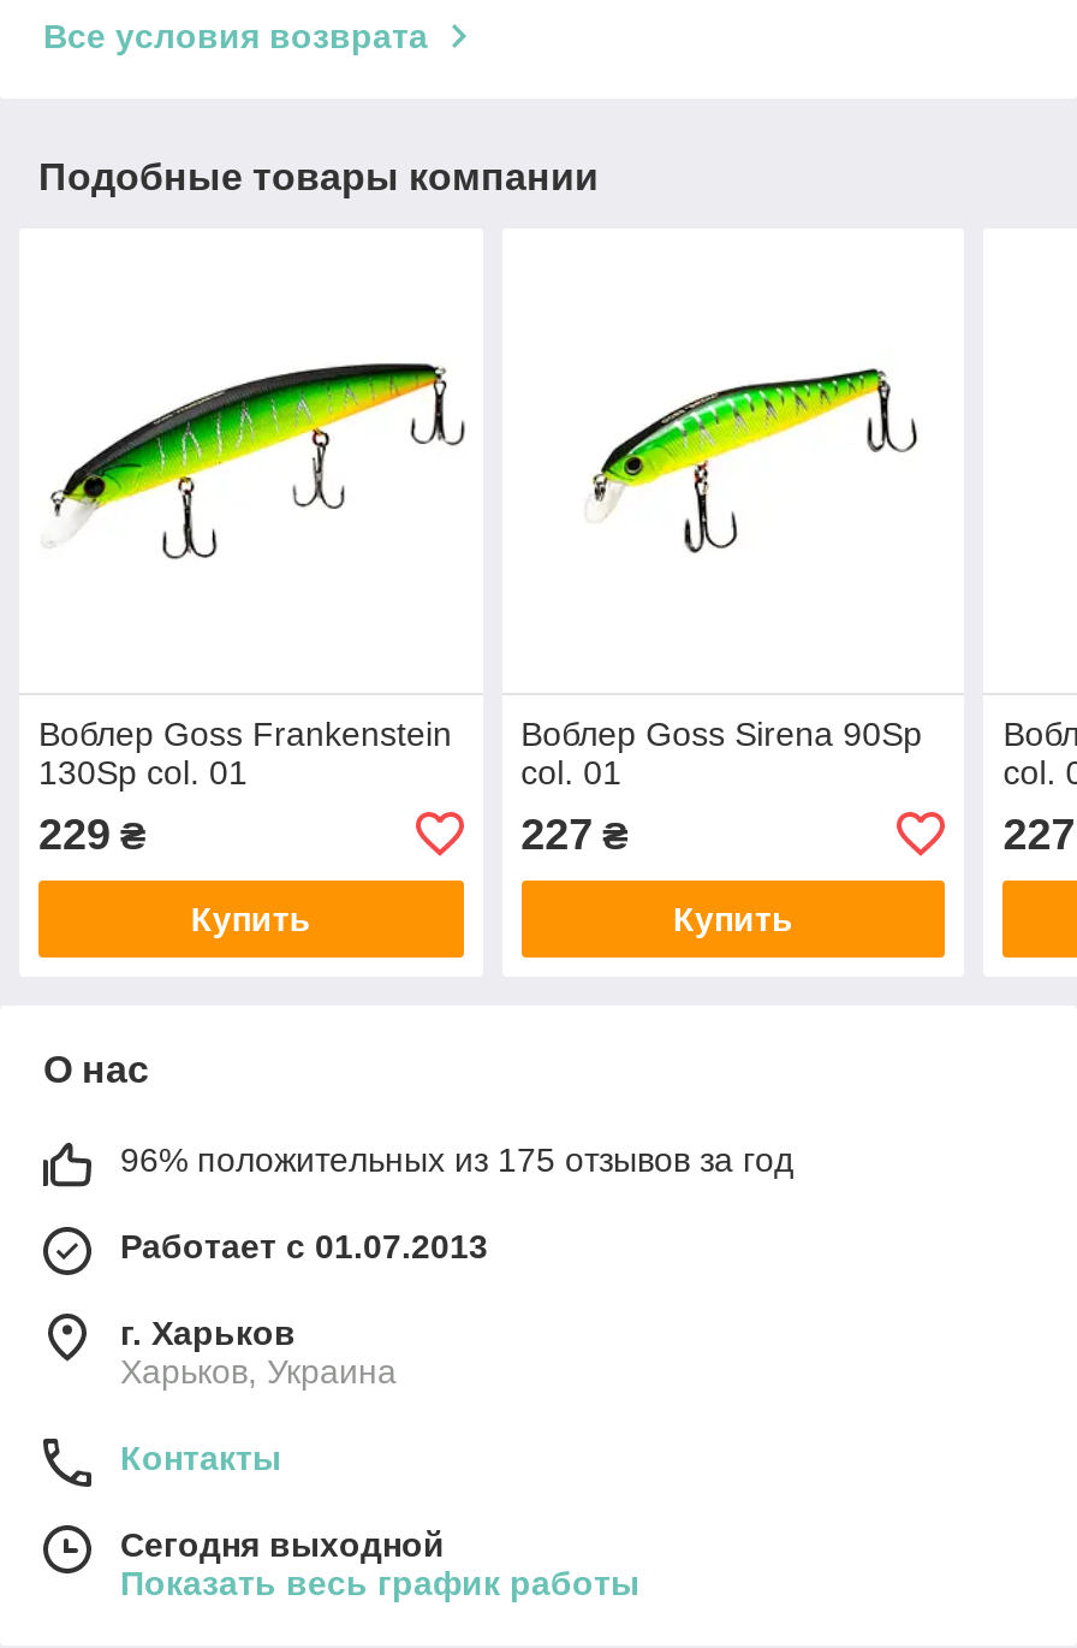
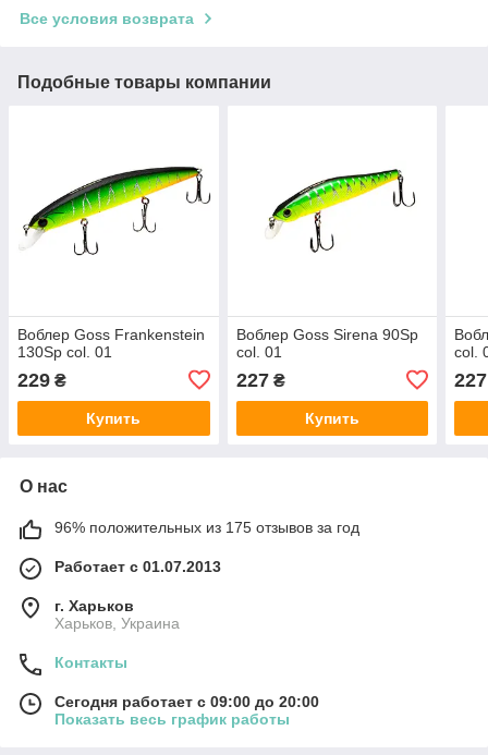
[120,1525,445,1563] Сегодня выходной -> [54,693,319,710] Сегодня работает с 09:00 до 20:00

